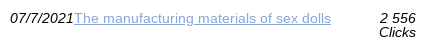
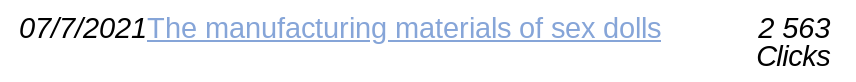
[380,10,416,26] 2 556 -> [758,12,830,44] 2 563

